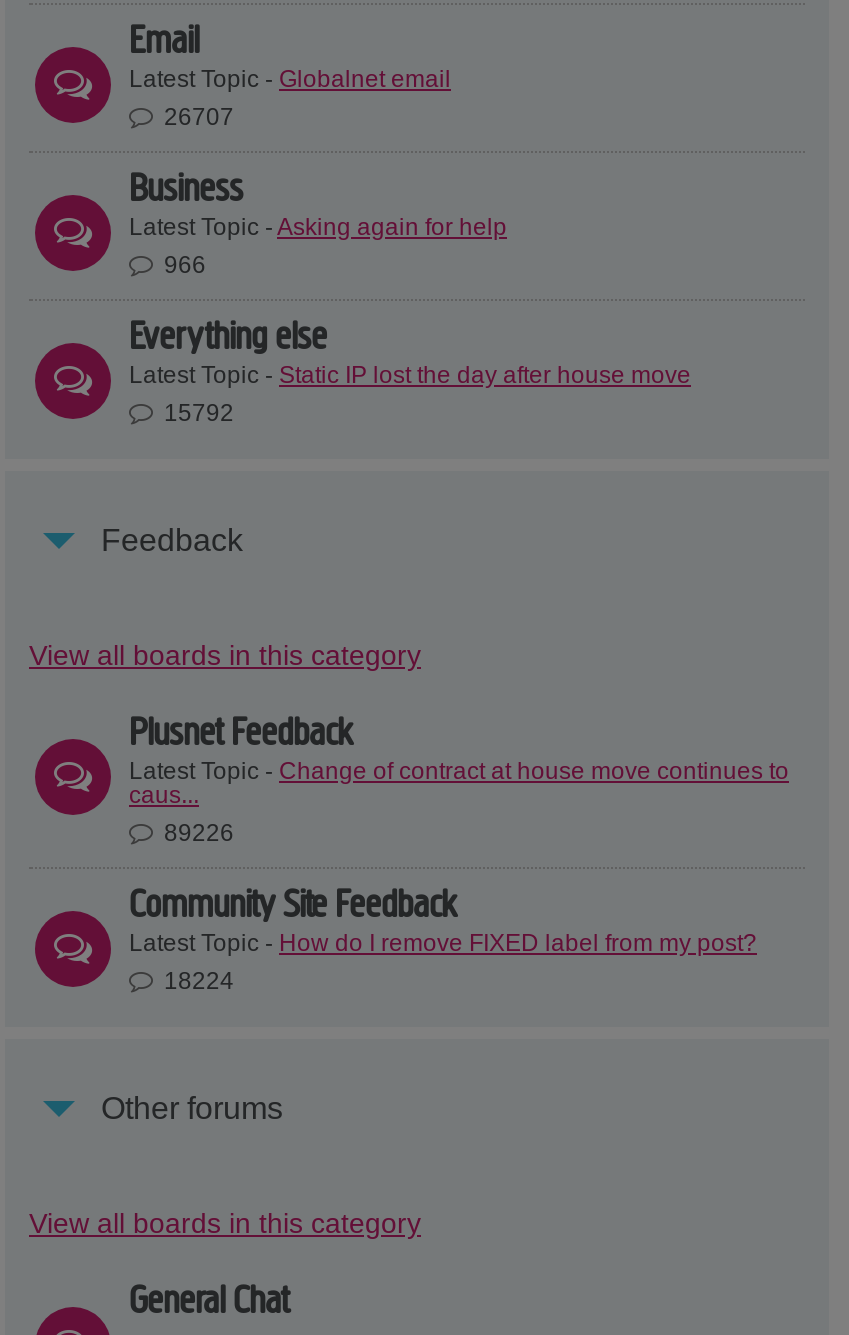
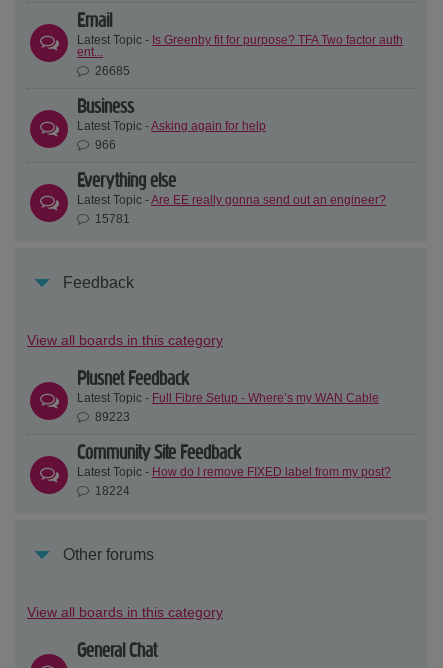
[129,65,451,131] Latest Topic - Globalnet email | 26707 -> [77,33,403,78] Latest Topic - Is Greenby fit for purpose? TFA Two factor auth | ent... | 26685
[129,361,691,389] Latest Topic - Static IP lost the day after house move -> [77,193,386,207] Latest Topic - Are EE really gonna send out an engineer?
[164,399,234,427] 15792 -> [94,212,129,226] 15781
[129,757,789,847] Latest Topic - Change of contract at house move continues to | caus... | 89226 -> [77,391,379,424] Latest Topic - Full Fibre Setup - Where’s my WAN Cable | 89223

